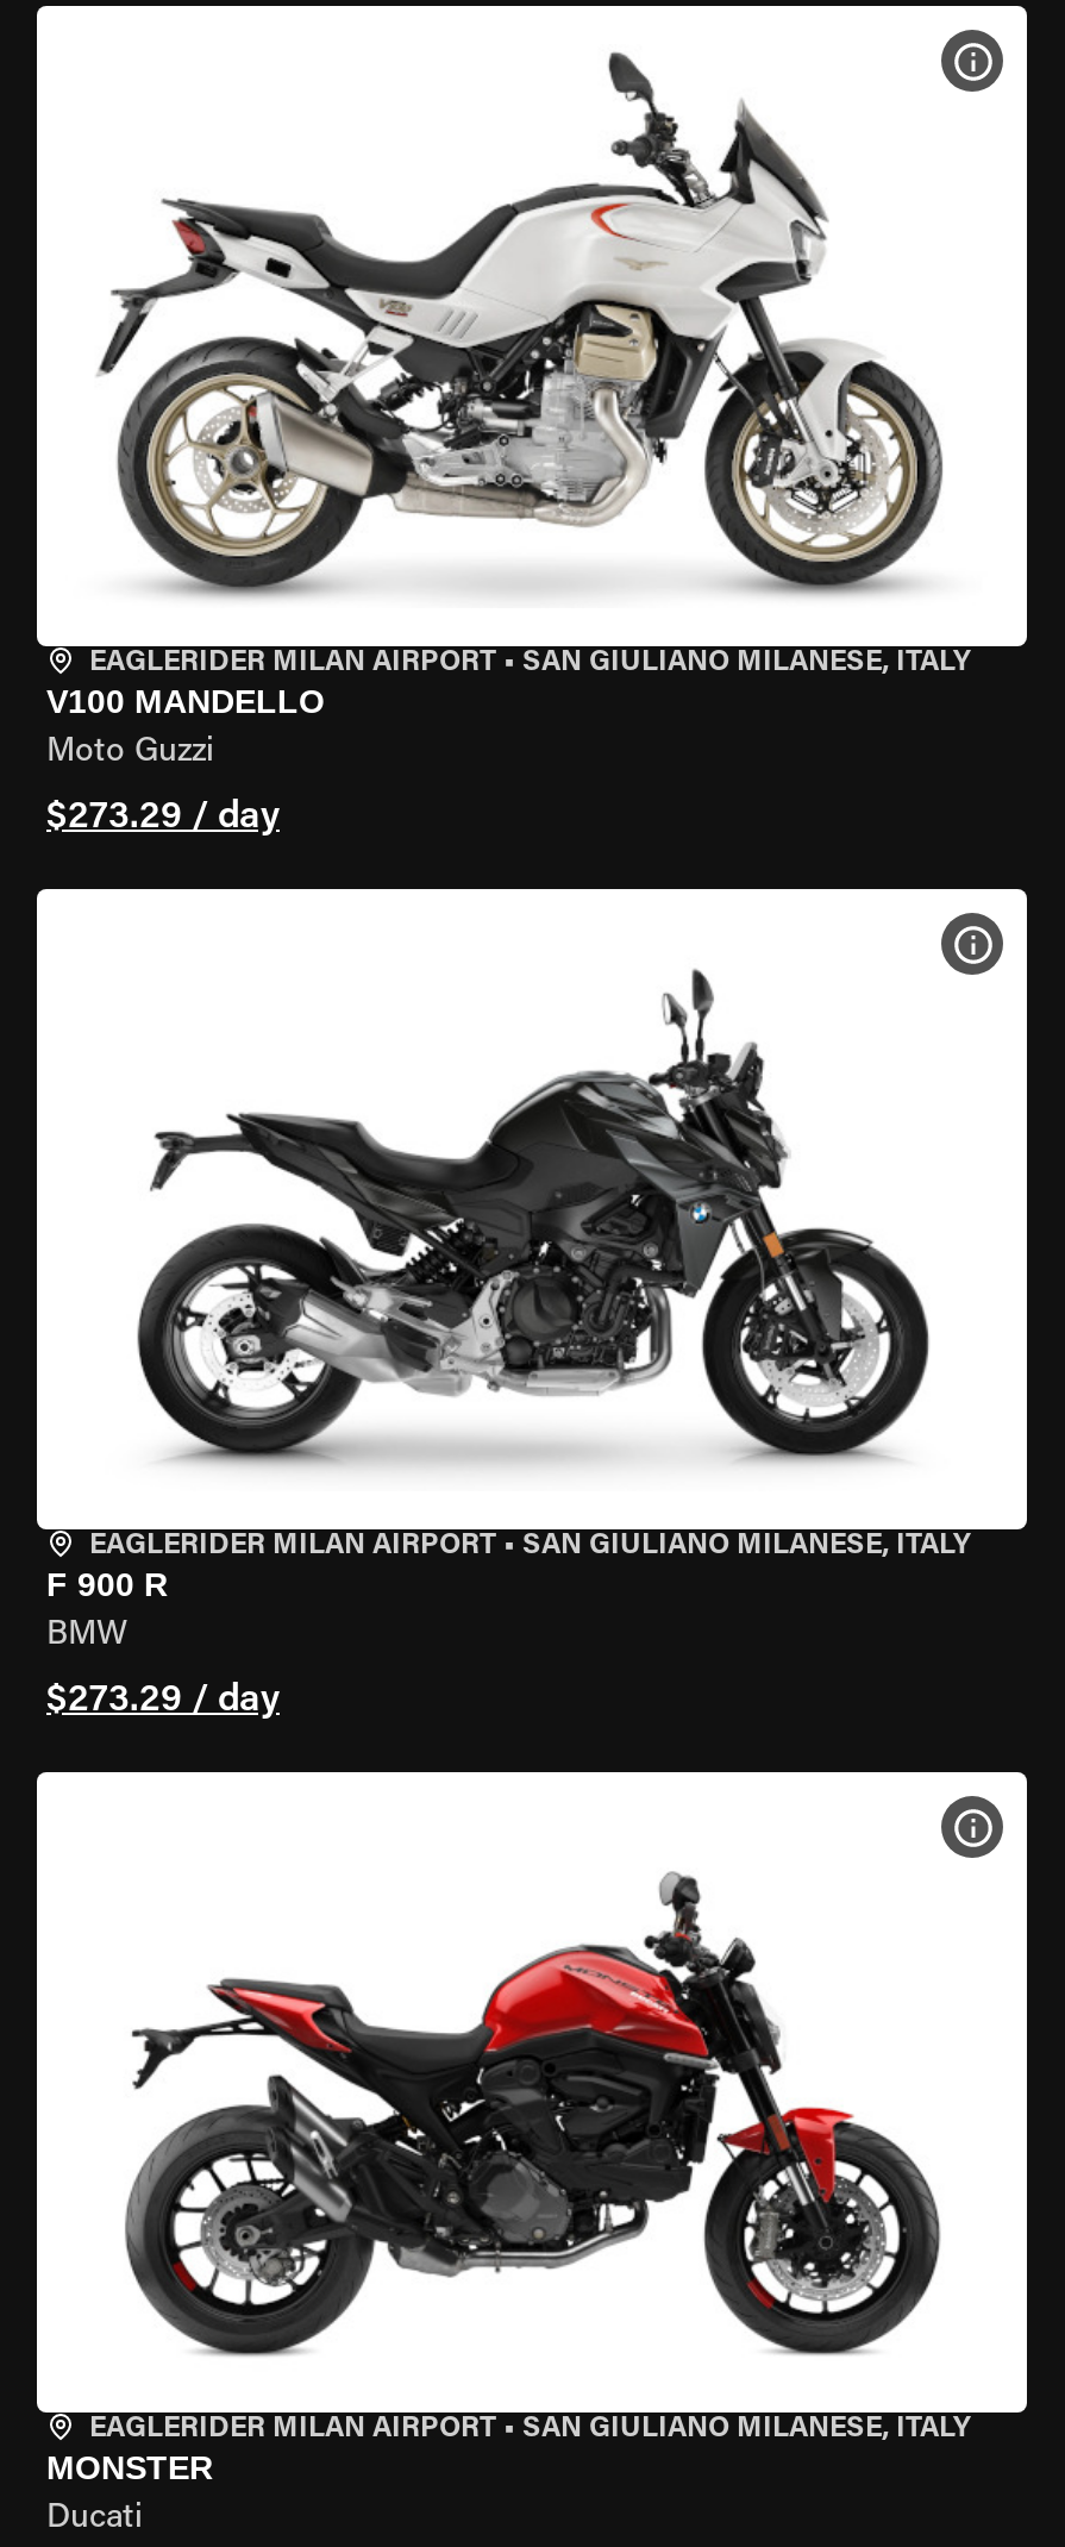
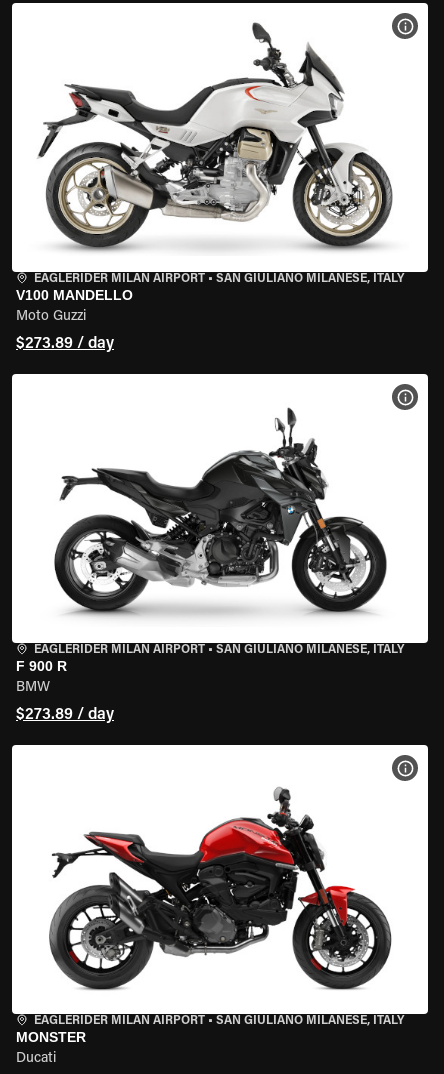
[46,799,280,837] $273.29 / day -> [16,336,114,352] $273.89 / day
[46,1682,280,1720] $273.29 / day -> [16,707,114,723] $273.89 / day

